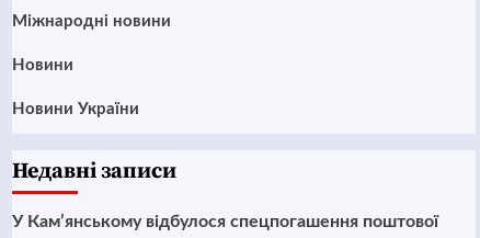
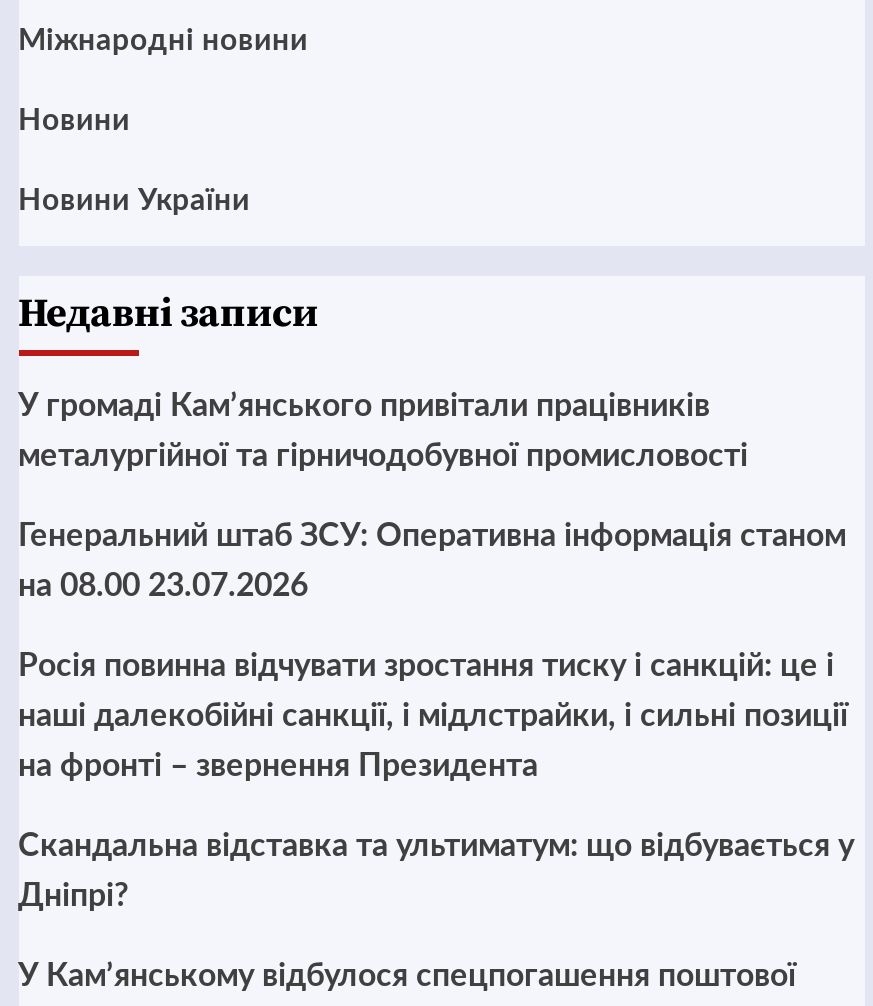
none -> [18,390,854,912] У громаді Кам’янського привітали працівників | металургійної та гірничодобувної промисловості | Генеральний штаб ЗСУ: Оперативна інформація станом | на 08.00 23.07.2026 | Росія повинна відчувати зростання тиску і санкцій: це і | наші далекобійні санкції, і мідлстрайки, і сильні позиції | на фронті – звернення Президента | Скандальна відставка та ультиматум: що відбувається у | Дніпрі?

